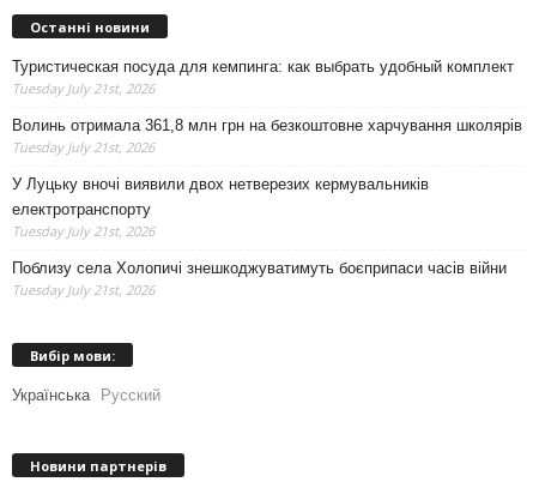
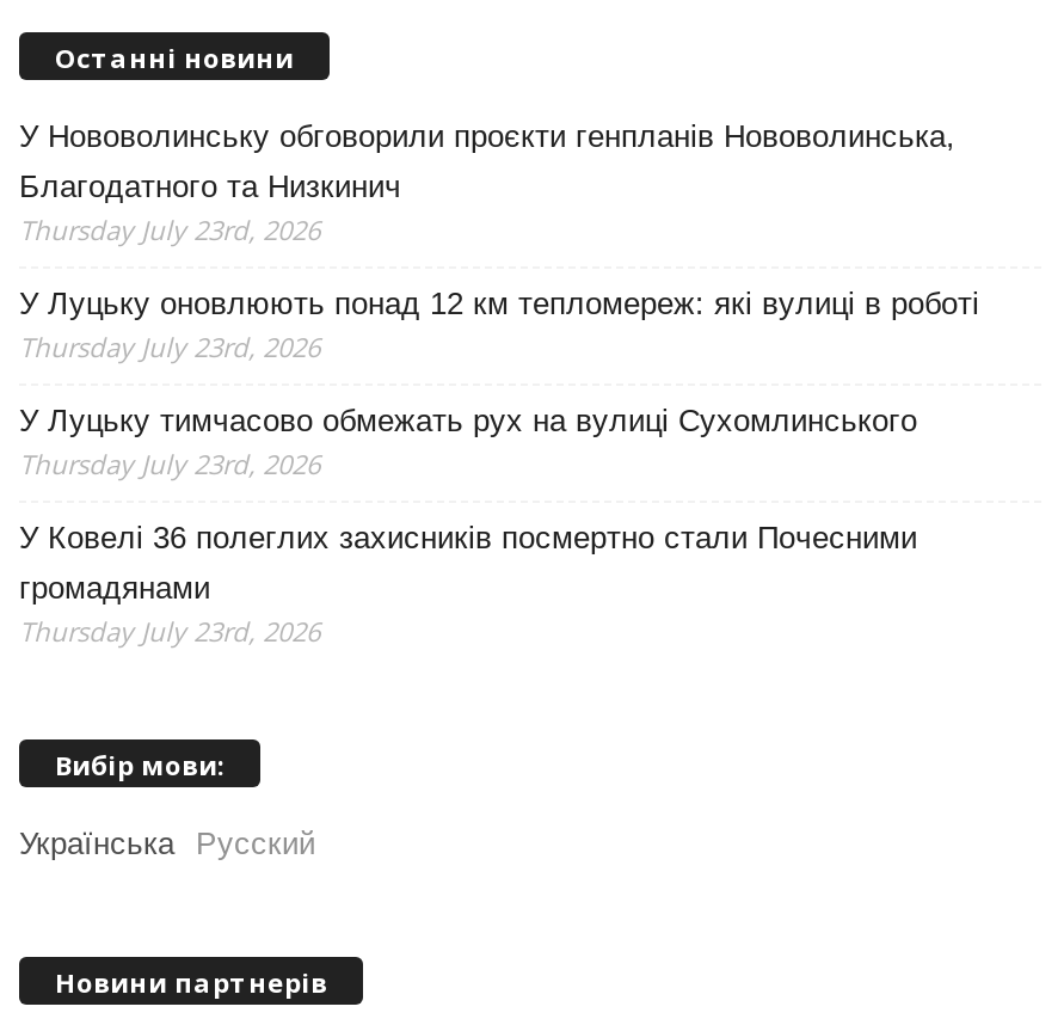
[12,57,514,97] Туристическая посуда для кемпинга: как выбрать удобный комплект | Tuesday July 21st, 2026 -> [19,118,955,247] У Нововолинську обговорили проєкти генпланів Нововолинська, | Благодатного та Низкинич | Thursday July 23rd, 2026
[12,116,522,156] Волинь отримала 361,8 млн грн на безкоштовне харчування школярів | Tuesday July 21st, 2026 -> [19,285,979,364] У Луцьку оновлюють понад 12 км тепломереж: які вулиці в роботі | Thursday July 23rd, 2026
[12,175,429,240] У Луцьку вночі виявили двох нетверезих кермувальників | електротранспорту | Tuesday July 21st, 2026 -> [19,402,917,481] У Луцьку тимчасово обмежать рух на вулиці Сухомлинського | Thursday July 23rd, 2026
[12,259,507,298] Поблизу села Холопичі знешкоджуватимуть боєприпаси часів війни | Tuesday July 21st, 2026 -> [19,519,917,648] У Ковелі 36 полеглих захисників посмертно стали Почесними | громадянами | Thursday July 23rd, 2026

